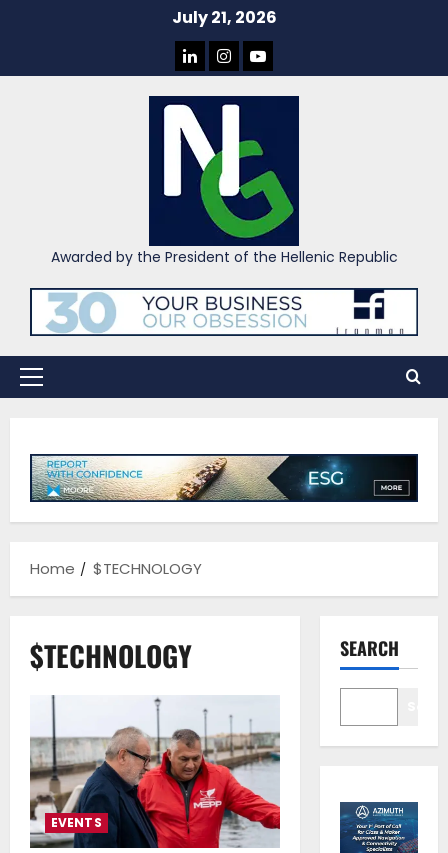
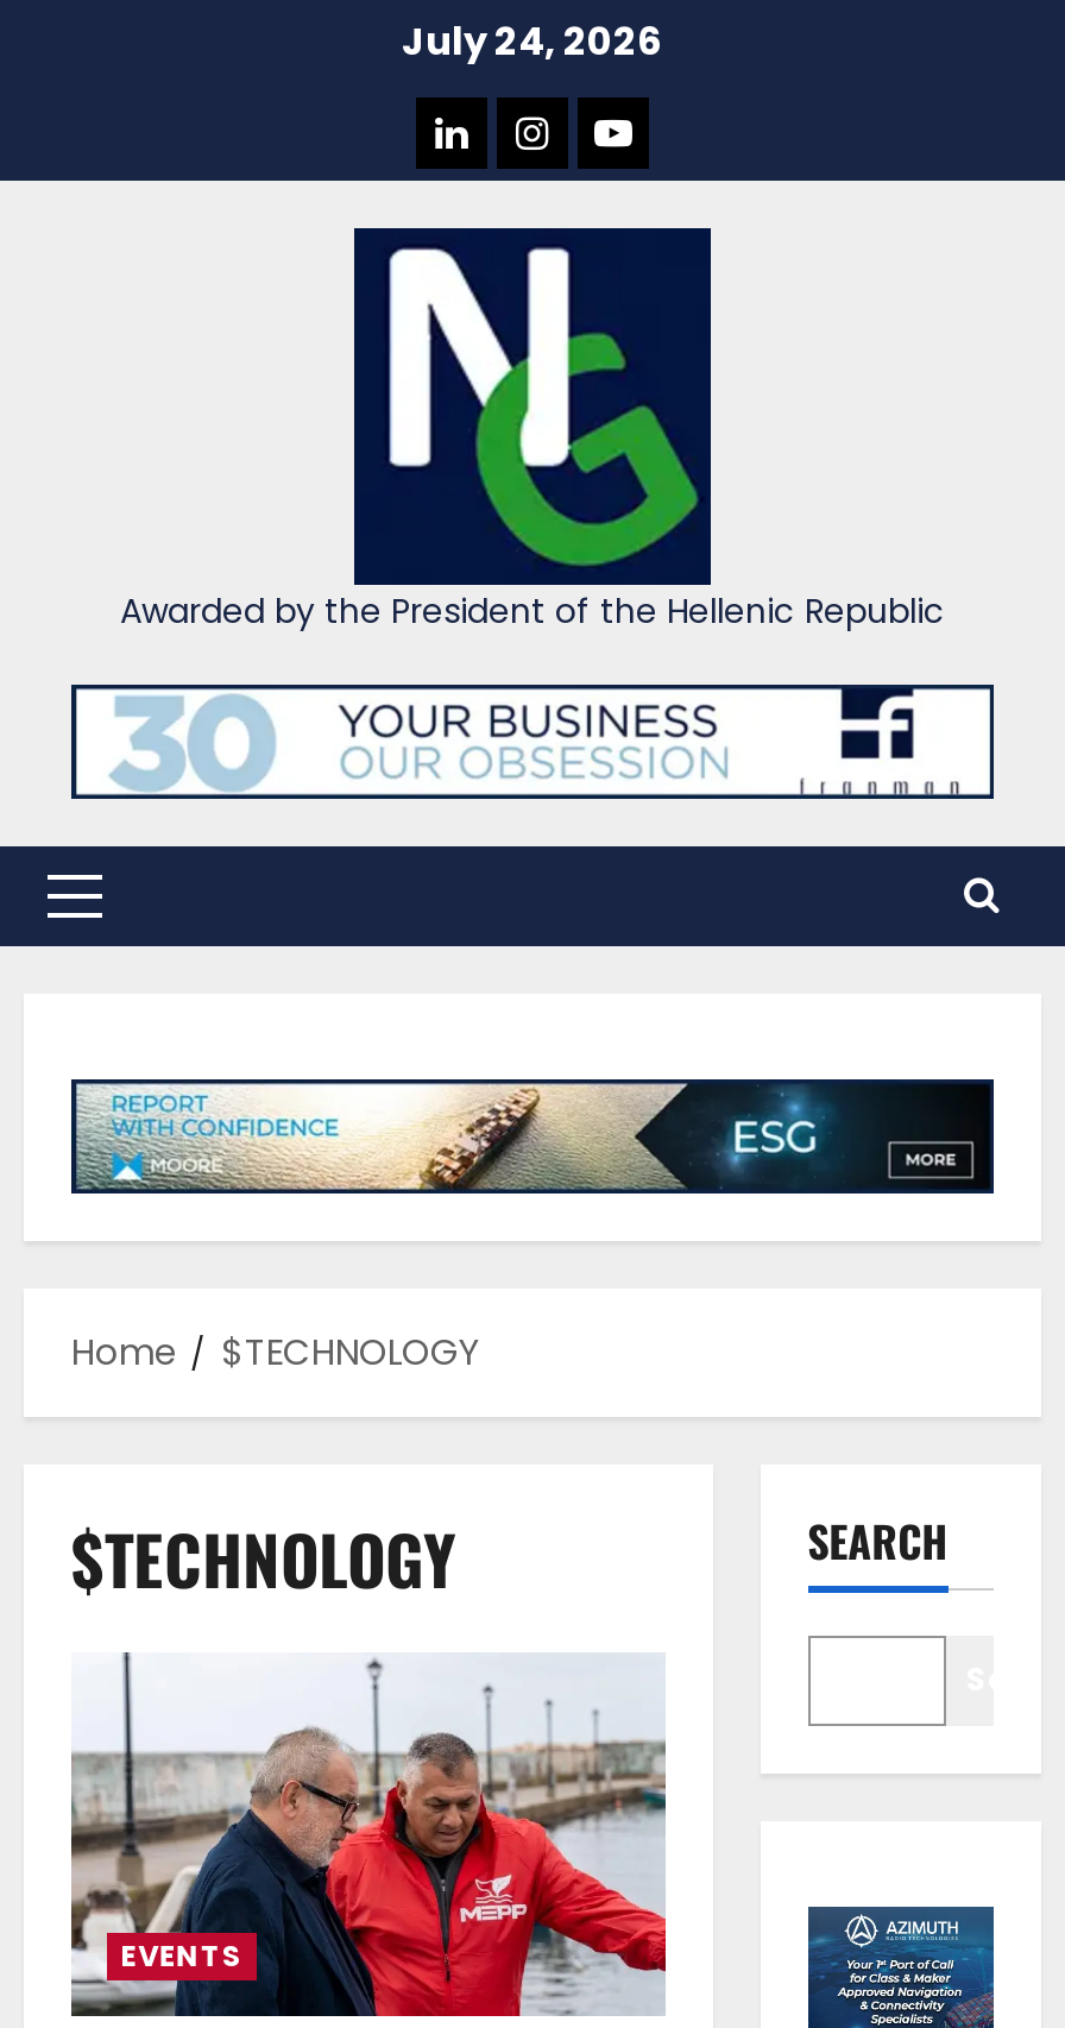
[171,6,276,29] July 21, 2026 -> [402,14,663,69] July 24, 2026

